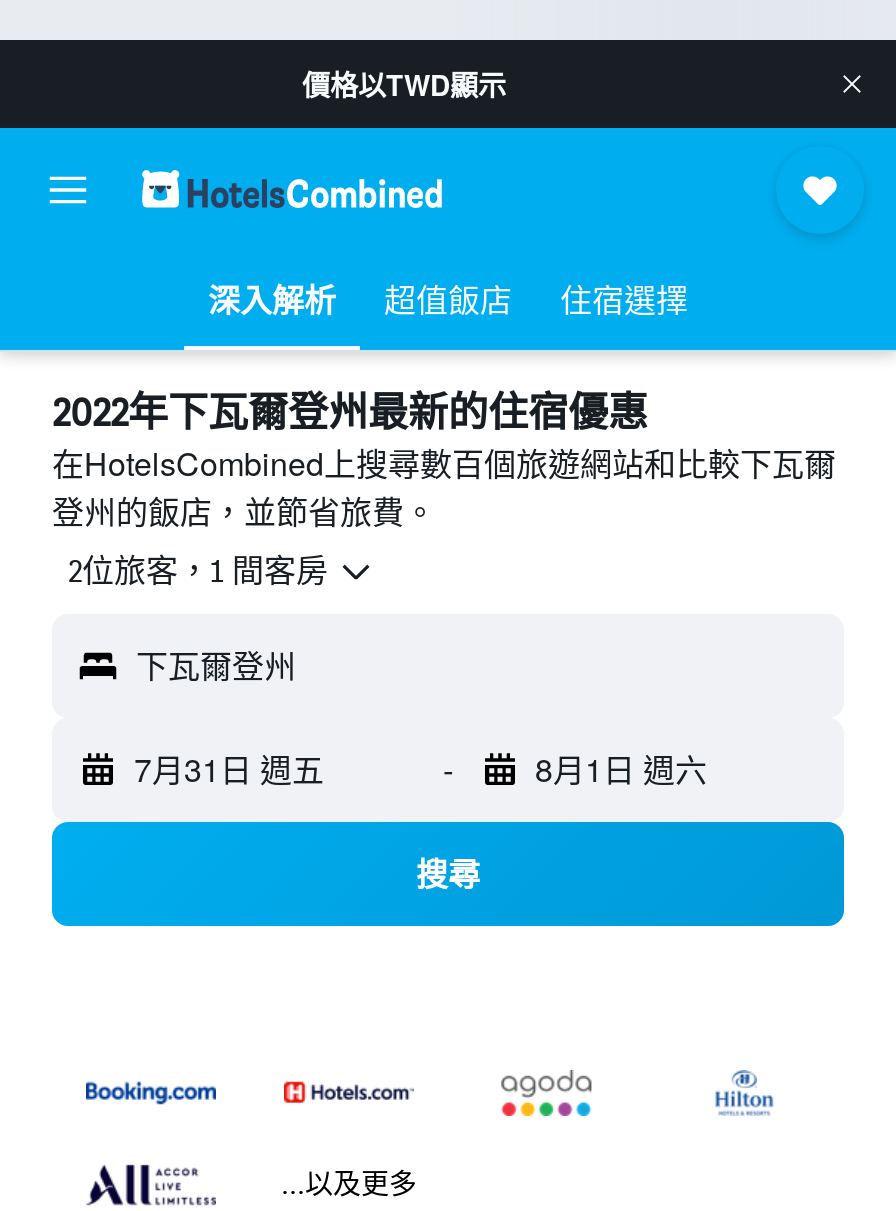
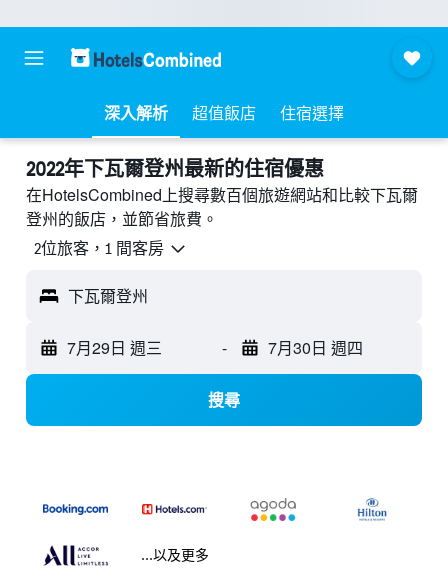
[302,64,506,104] 價格以TWD顯示 -> none
[134,746,324,792] 7月31日 週五 -> [67,336,162,359] 7月29日 週三
[535,746,707,792] 8月1日 週六 -> [267,336,362,359] 7月30日 週四

